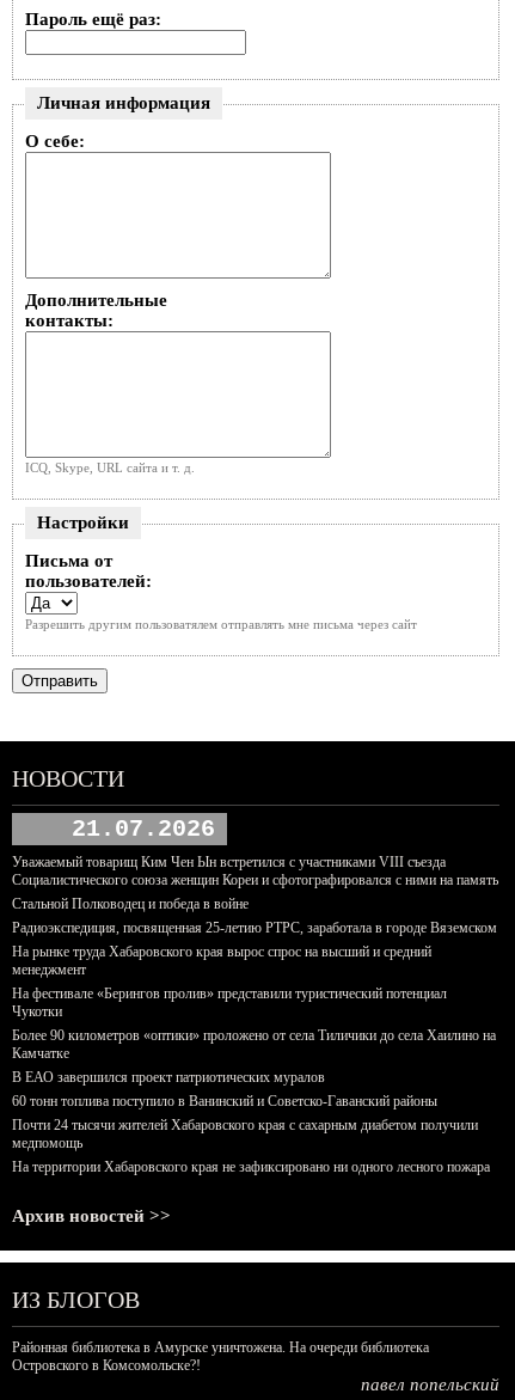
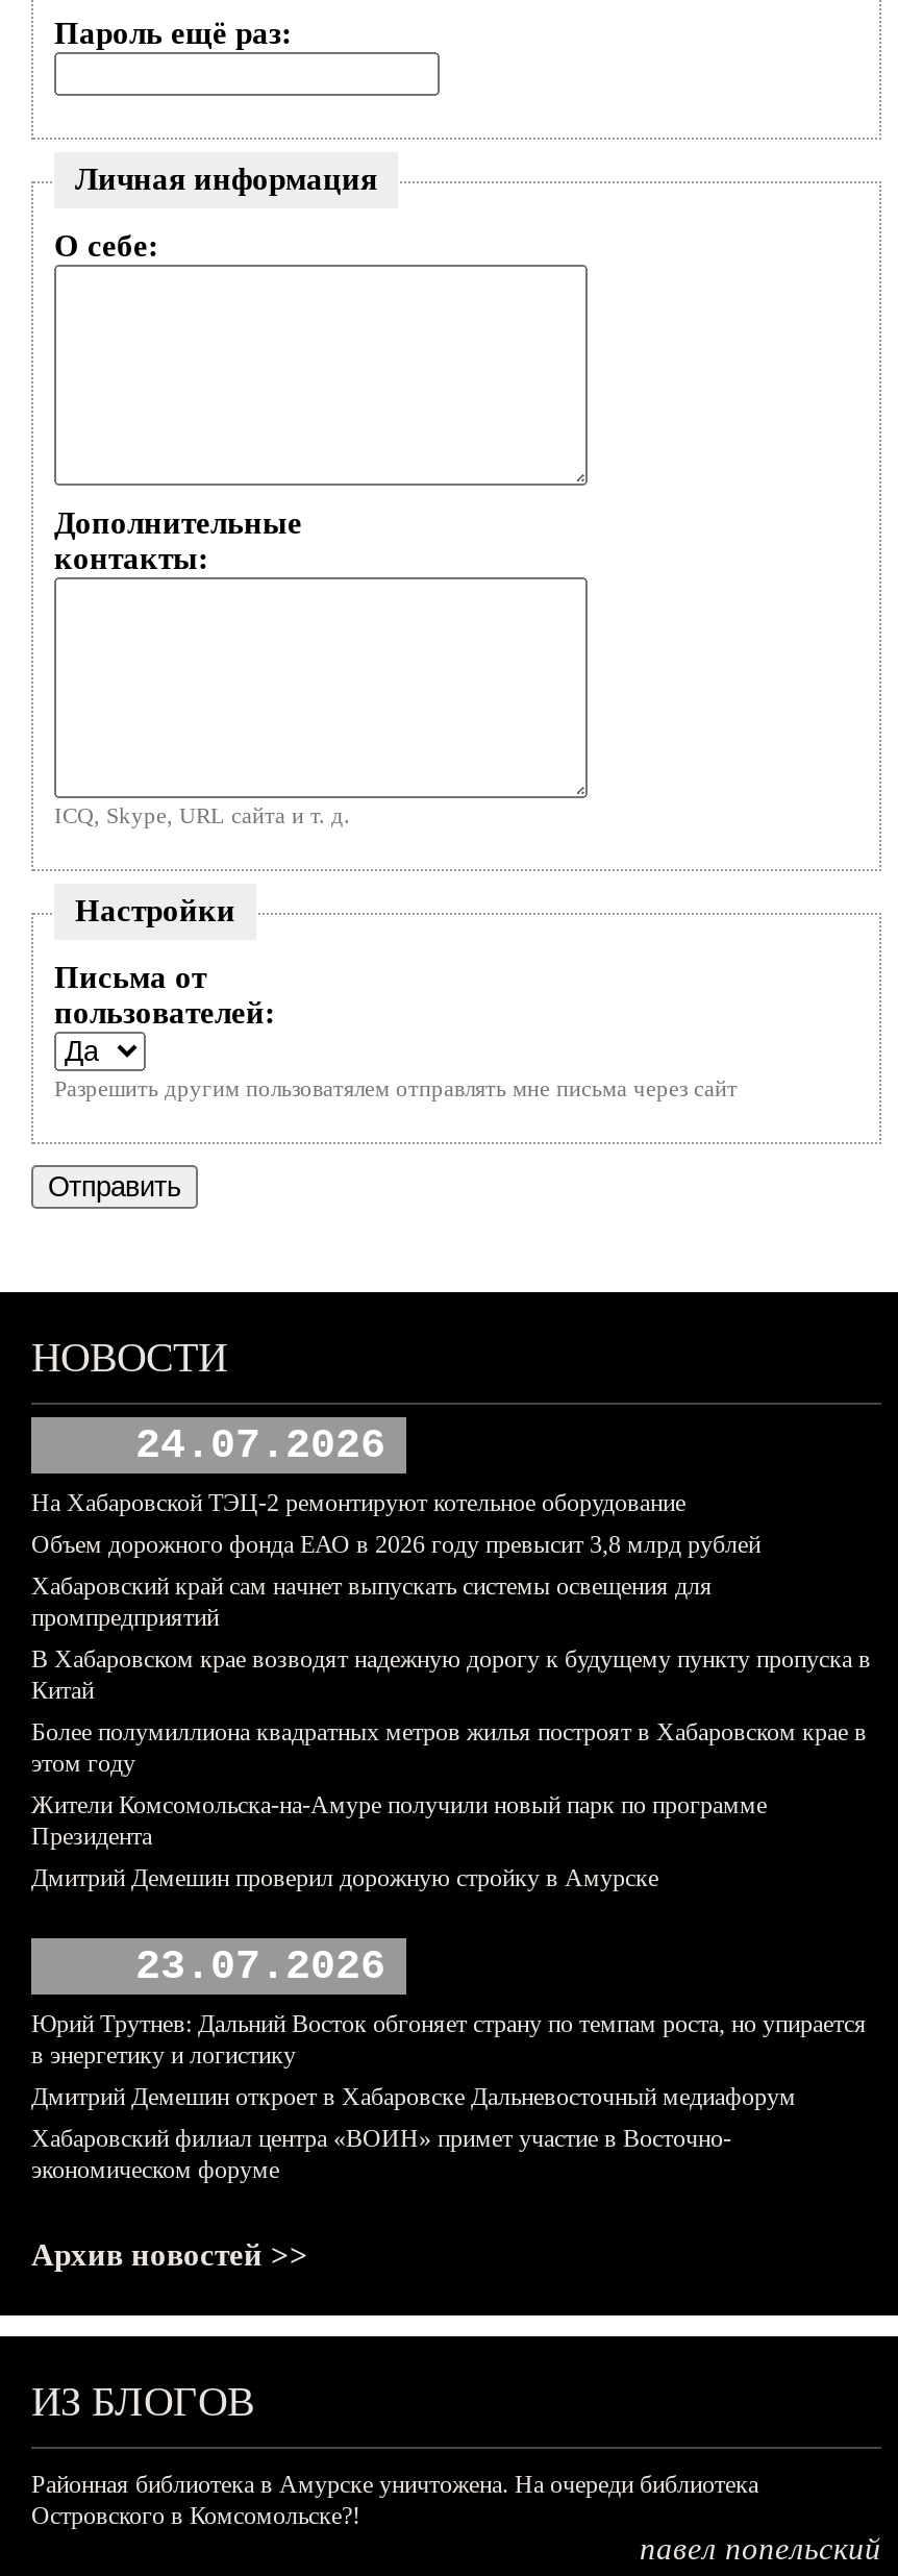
[12,815,498,1175] 21.07.2026 | Уважаемый товарищ Ким Чен Ын встретился с участниками VIII съезда | Социалистического союза женщин Кореи и сфотографировался с ними на память | Стальной Полководец и победа в войне | Радиоэкспедиция, посвященная 25-летию РТРС, заработала в городе Вяземском | На рынке труда Хабаровского края вырос спрос на высший и средний | менеджмент | На фестивале «Берингов пролив» представили туристический потенциал | Чукотки | Более 90 километров «оптики» проложено от села Тиличики до села Хаилино на | Камчатке | В ЕАО завершился проект патриотических муралов | 60 тонн топлива поступило в Ванинский и Советско-Гаванский районы | Почти 24 тысячи жителей Хабаровского края с сахарным диабетом получили | медпомощь | На территории Хабаровского края не зафиксировано ни одного лесного пожара -> [31,1421,871,2184] 24.07.2026 | На Хабаровской ТЭЦ-2 ремонтируют котельное оборудование | Объем дорожного фонда ЕАО в 2026 году превысит 3,8 млрд рублей | Хабаровский край сам начнет выпускать системы освещения для | промпредприятий | В Хабаровском крае возводят надежную дорогу к будущему пункту пропуска в | Китай | Более полумиллиона квадратных метров жилья построят в Хабаровском крае в | этом году | Жители Комсомольска-на-Амуре получили новый парк по программе | Президента | Дмитрий Демешин проверил дорожную стройку в Амурске | 23.07.2026 | Юрий Трутнев: Дальний Восток обгоняет страну по темпам роста, но упирается | в энергетику и логистику | Дмитрий Демешин откроет в Хабаровске Дальневосточный медиафорум | Хабаровский филиал центра «ВОИН» примет участие в Восточно- | экономическом форуме

